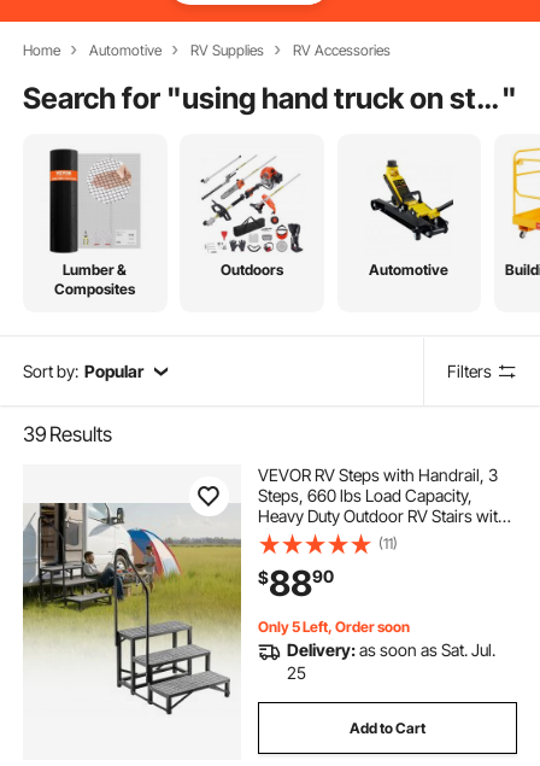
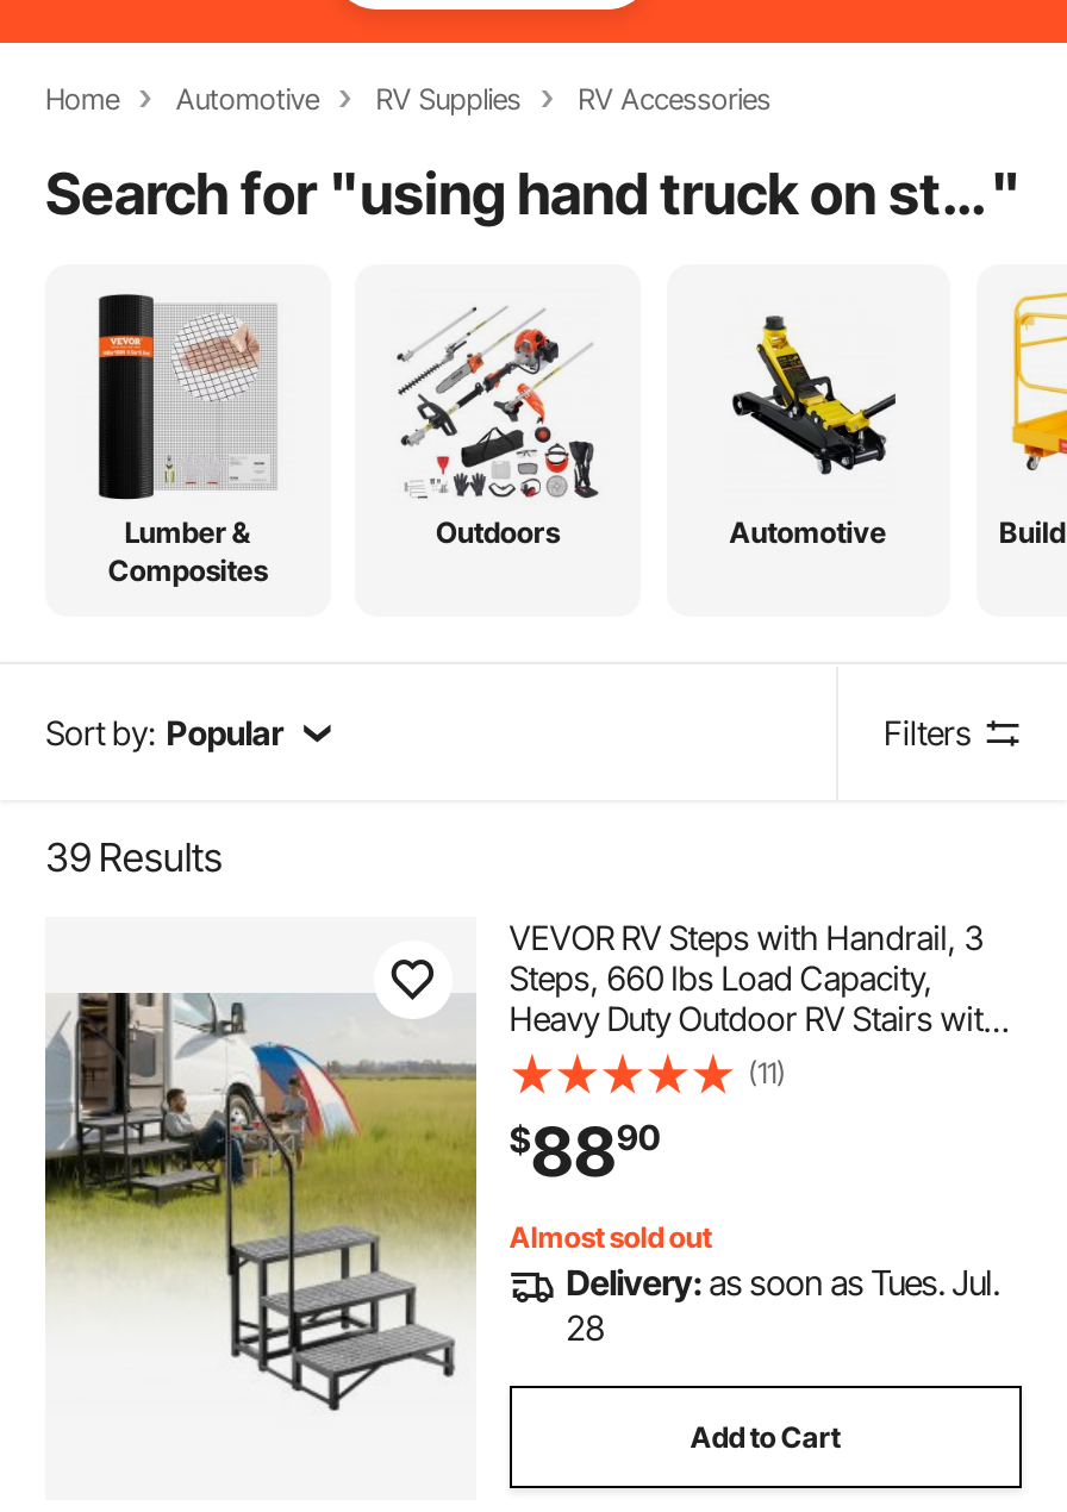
[258,618,495,683] Only 5 Left, Order soon | Delivery: as soon as Sat. Jul. | 25 -> [509,1219,1000,1349] Almost sold out | Delivery: as soon as Tues. Jul. | 28

